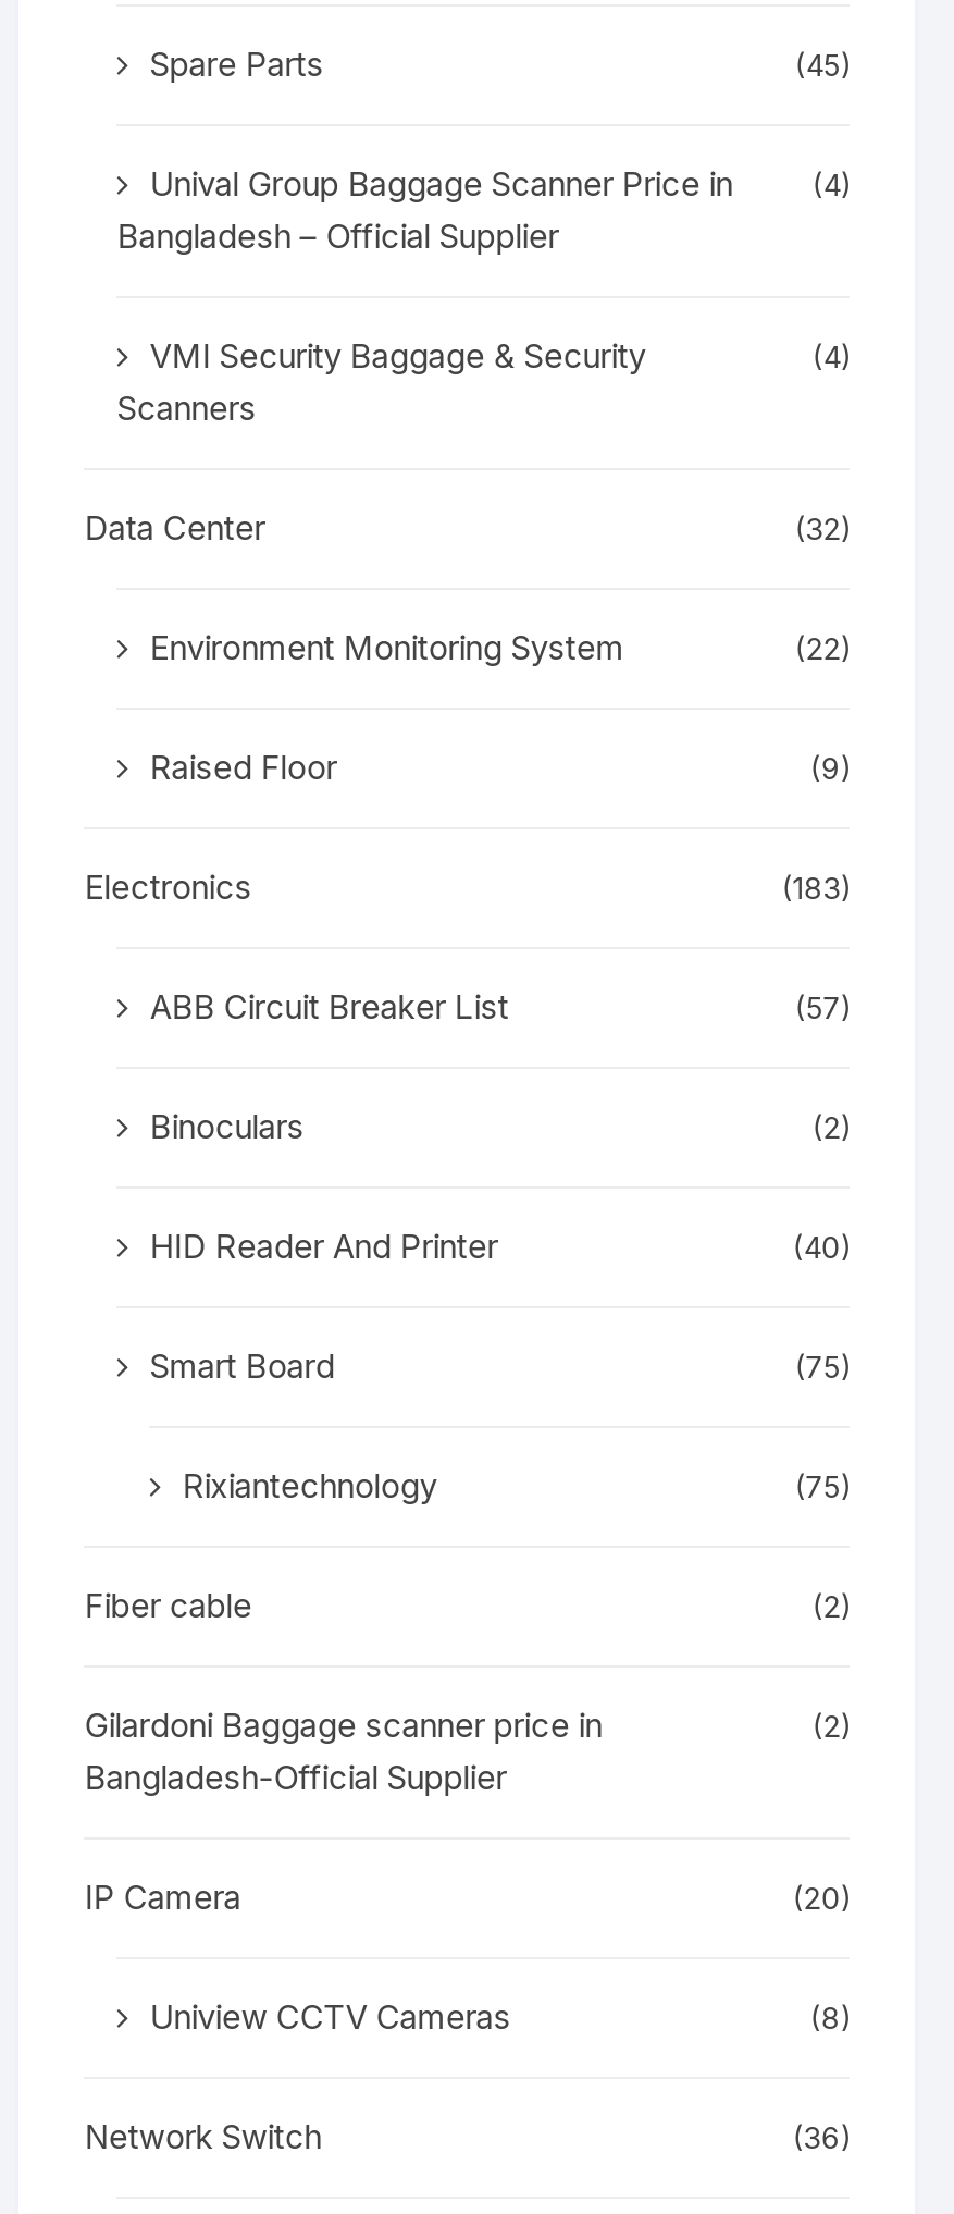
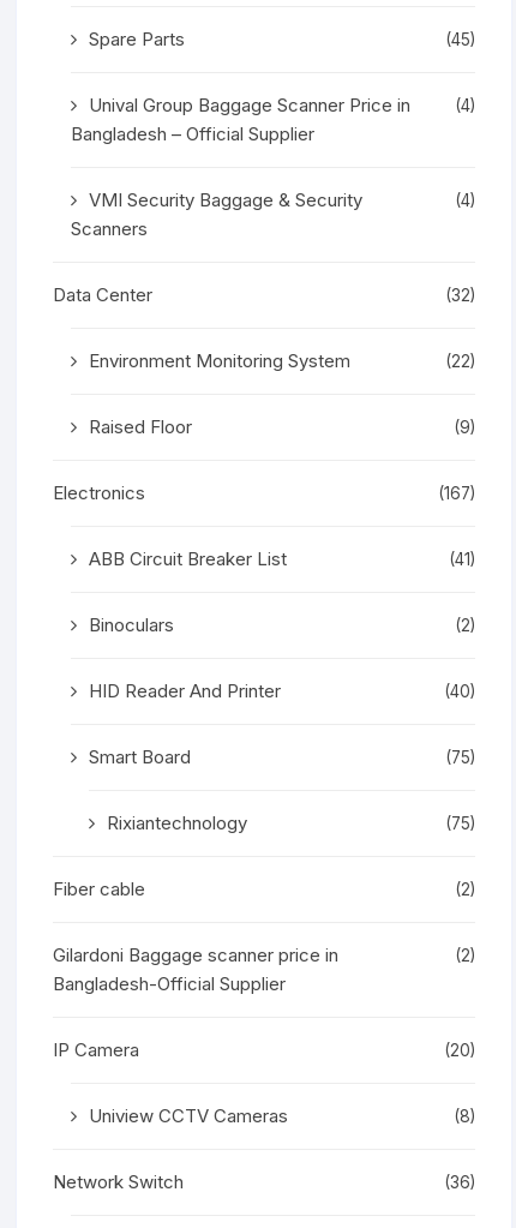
[782,870,849,905] (183) -> [438,484,475,503] (167)
[795,990,849,1025] (57) -> [449,550,475,569] (41)

